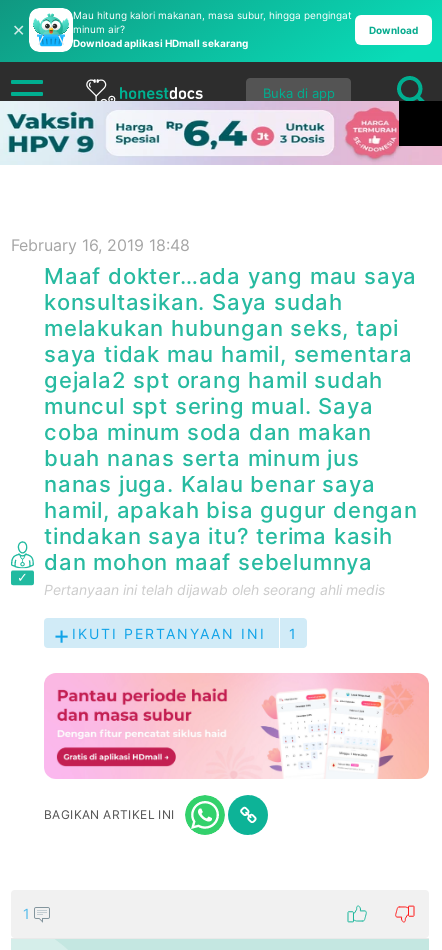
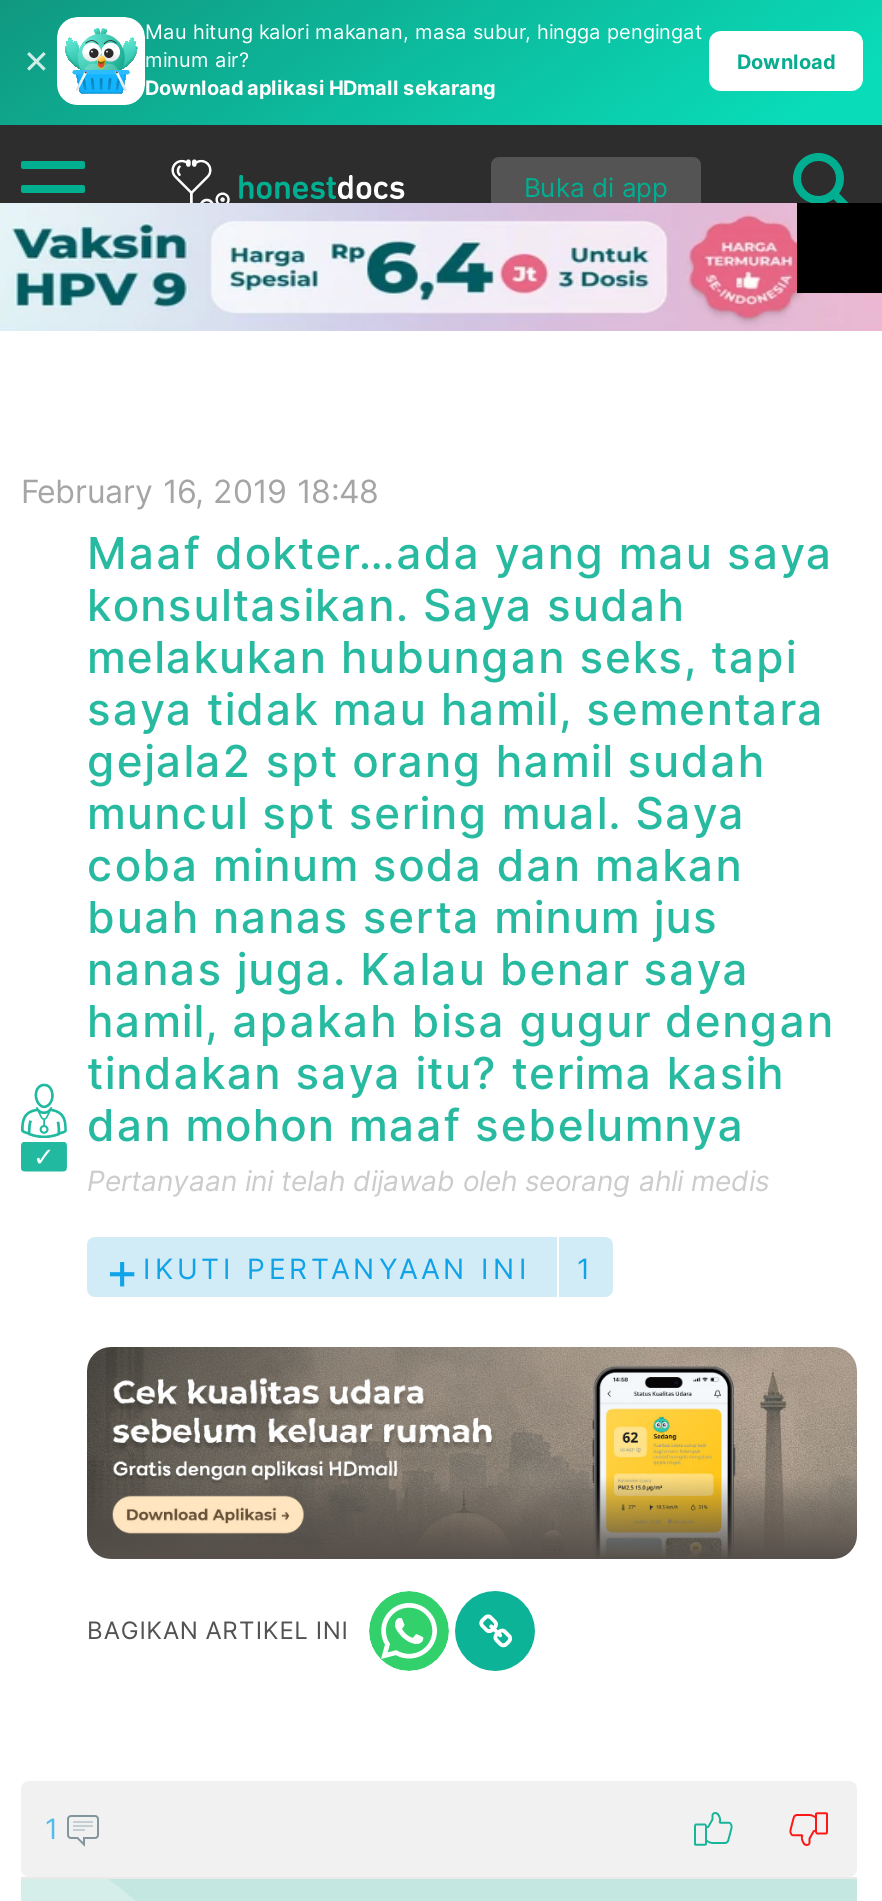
[44,673,429,779] [image] -> [85,1345,859,1561] [image]

